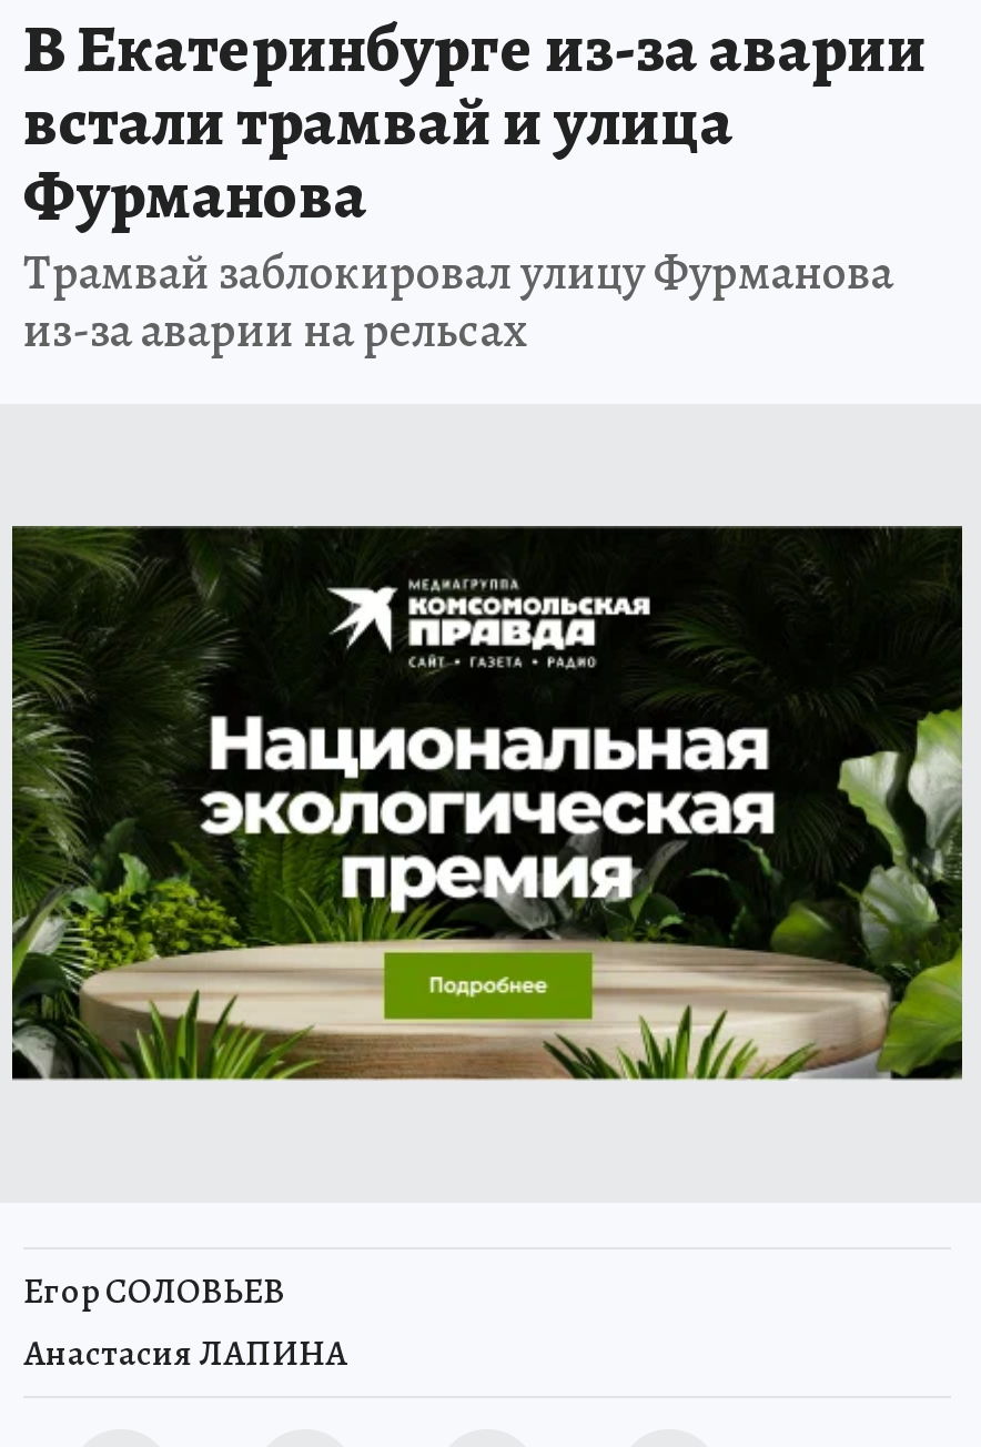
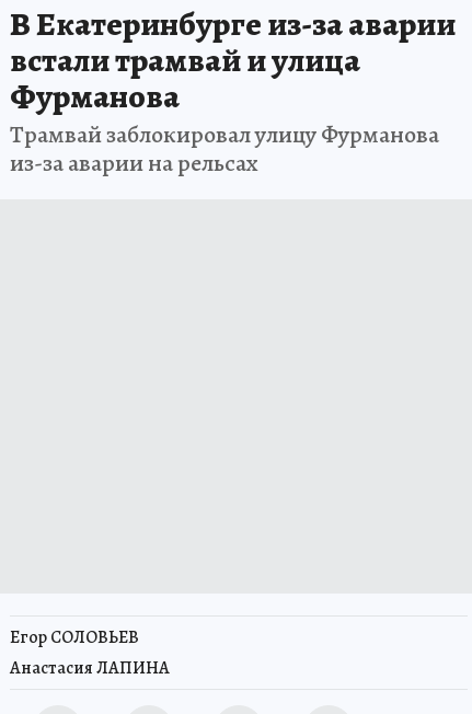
[10,524,964,1083] [image] -> none

